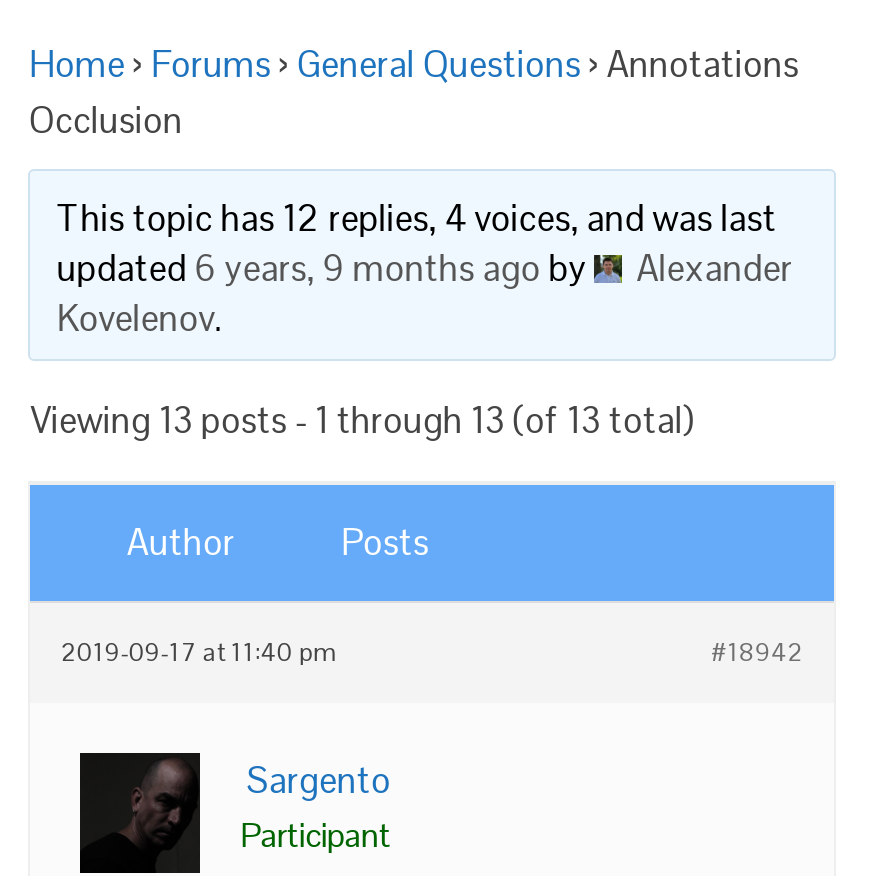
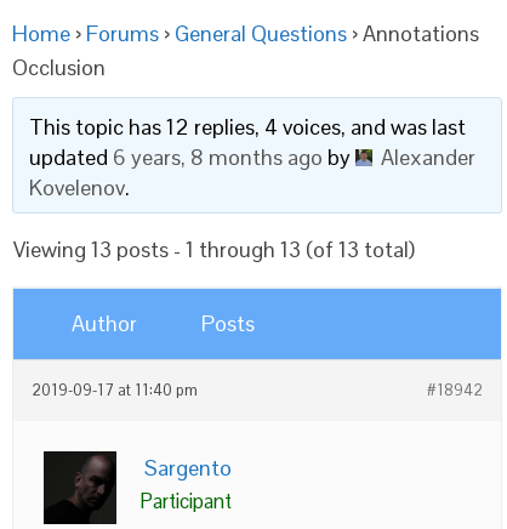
[56,245,594,291] updated 6 years, 9 months ago by -> [29,143,356,171] updated 6 years, 8 months ago by

